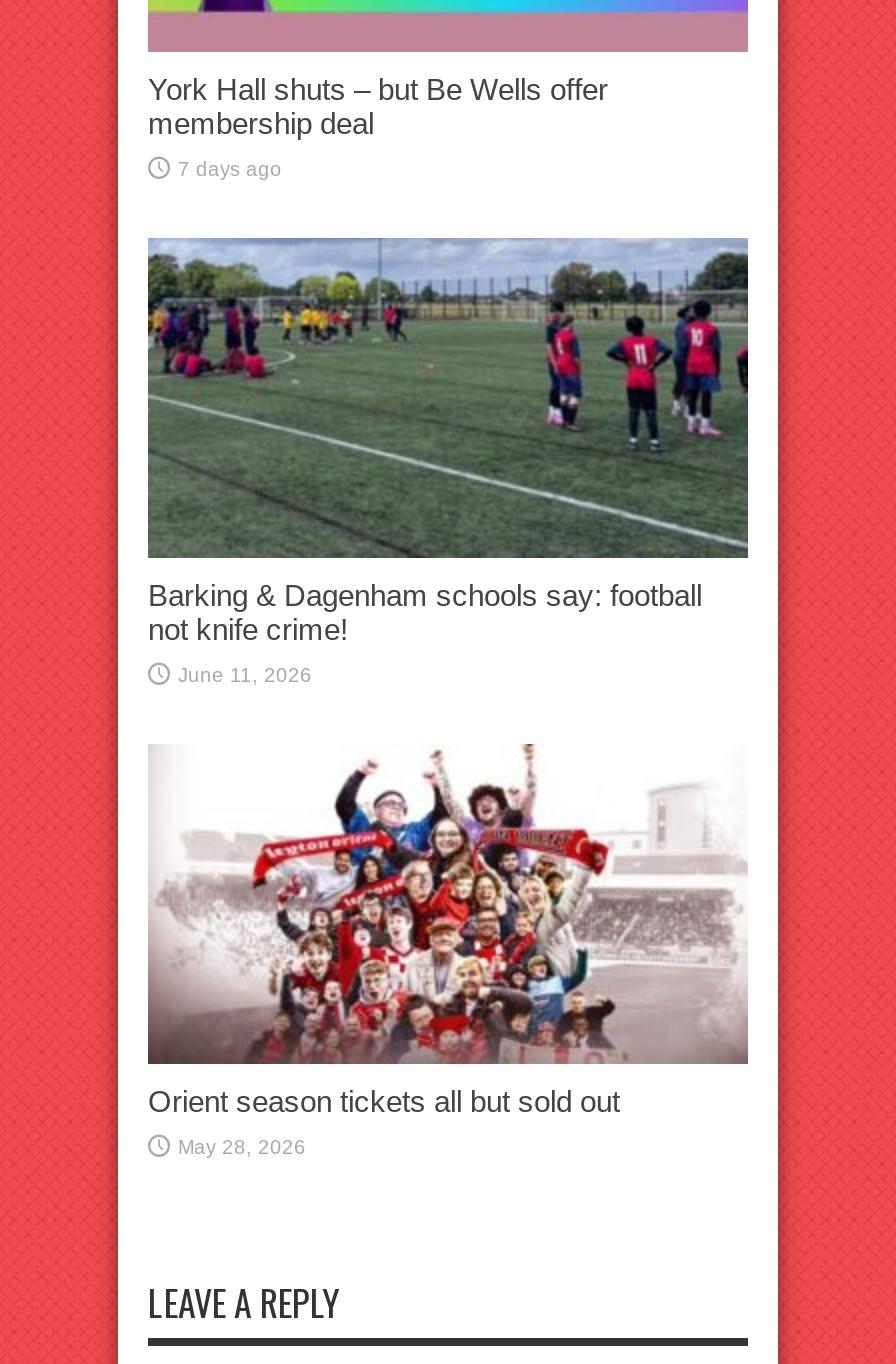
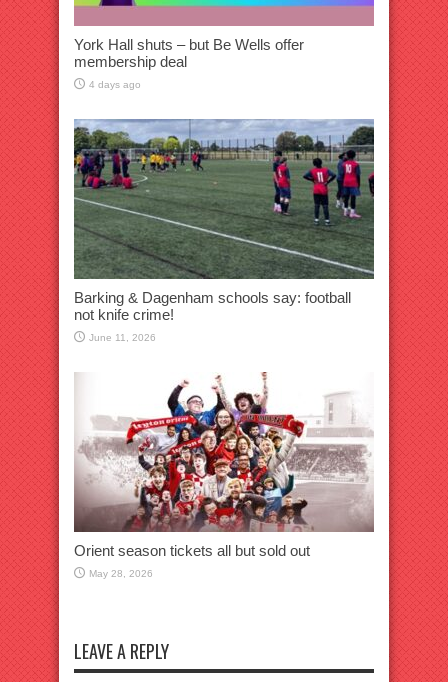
[178,157,282,179] 7 days ago -> [89,78,141,89] 4 days ago

